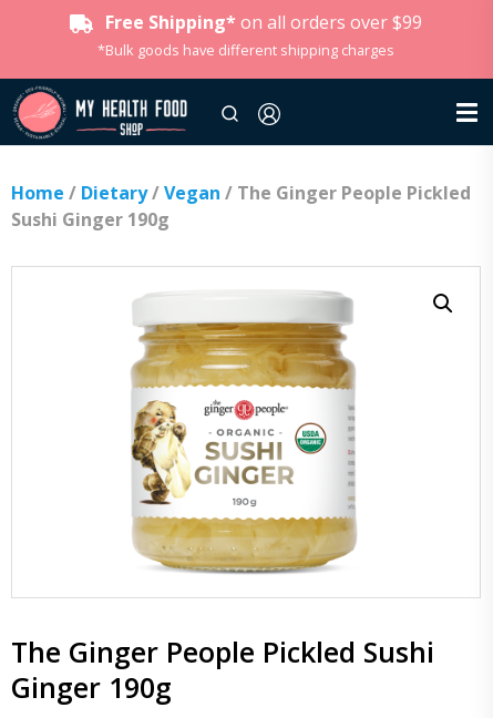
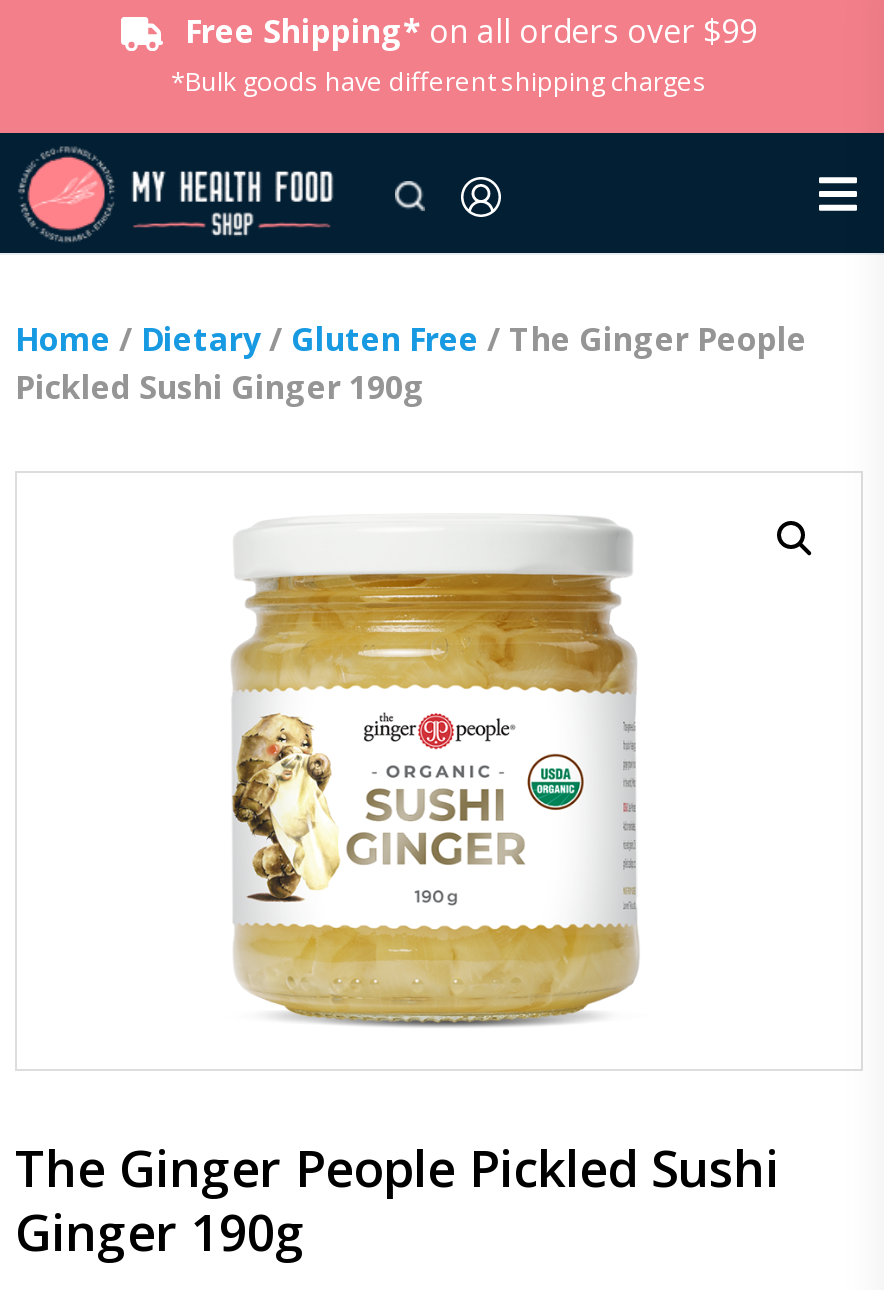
[11,181,471,232] Home / Dietary / Vegan / The Ginger People Pickled | Sushi Ginger 190g -> [15,317,807,409] Home / Dietary / Gluten Free / The Ginger People | Pickled Sushi Ginger 190g

